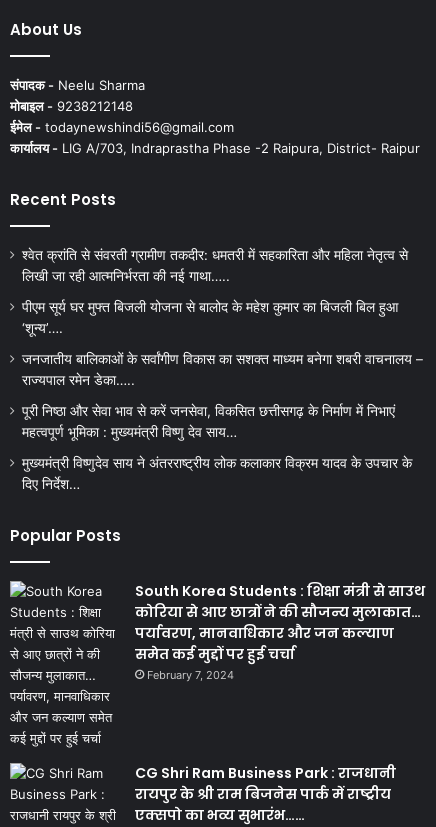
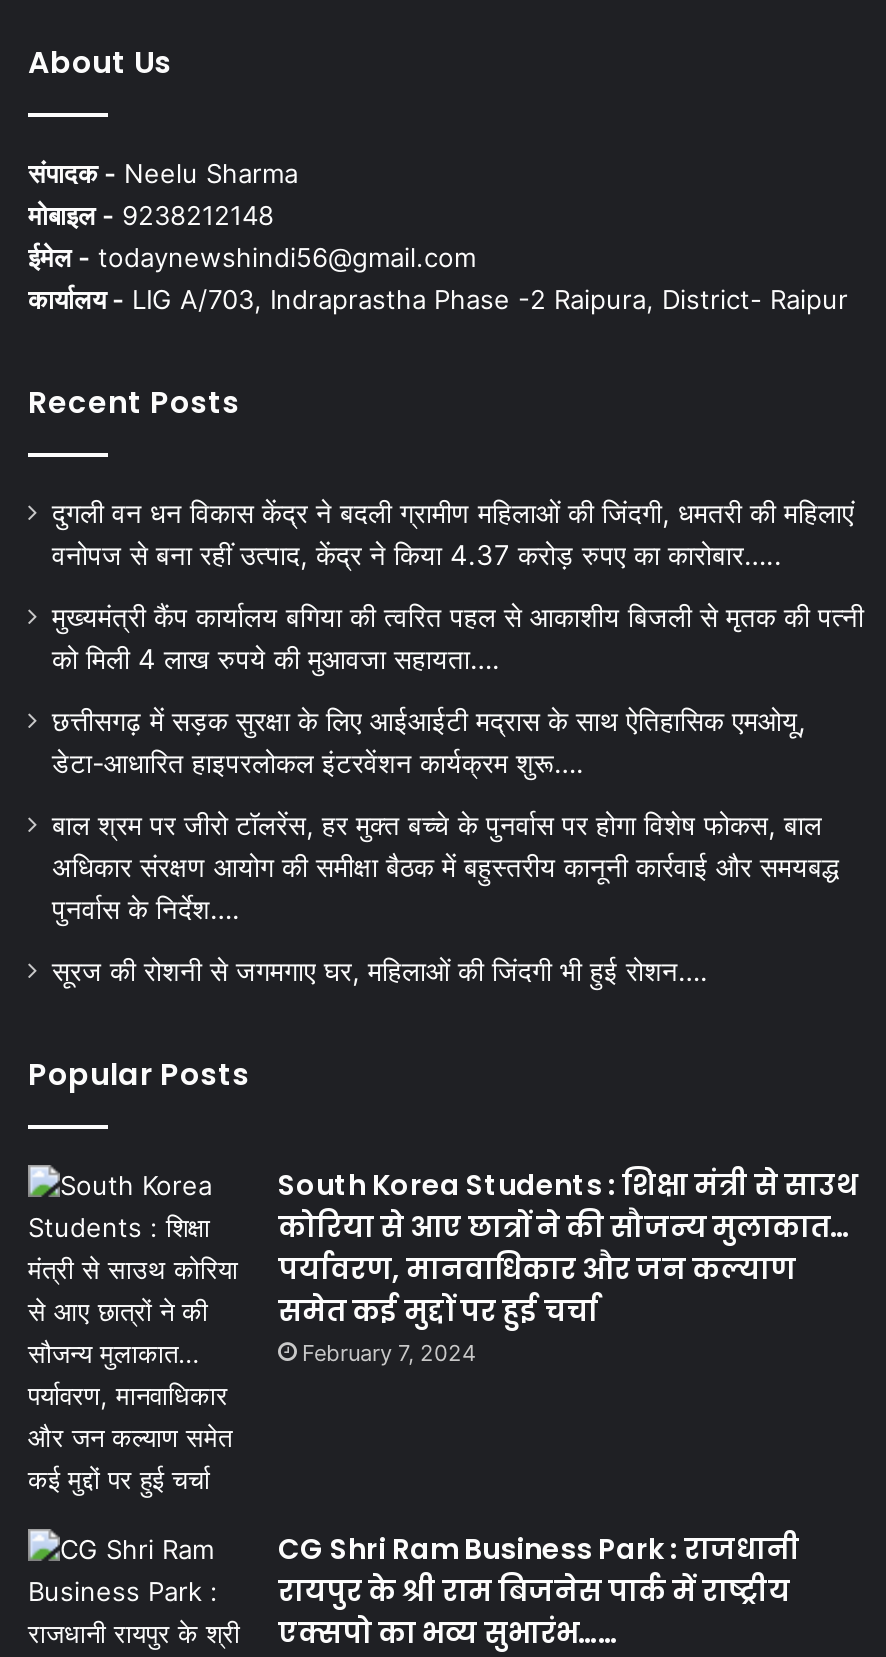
[22,247,408,284] श्वेत क्रांति से संवरती ग्रामीण तकदीर: धमतरी में सहकारिता और महिला नेतृत्व से | लिखी जा रही आत्मनिर्भरता की नई गाथा….. -> [52,498,854,572] दुगली वन धन विकास केंद्र ने बदली ग्रामीण महिलाओं की जिंदगी, धमतरी की महिलाएं | वनोपज से बना रहीं उत्पाद, केंद्र ने किया 4.37 करोड़ रुपए का कारोबार…..
[22,299,398,336] पीएम सूर्य घर मुफ्त बिजली योजना से बालोद के महेश कुमार का बिजली बिल हुआ | ‘शून्य’…. -> [52,602,864,676] मुख्यमंत्री कैंप कार्यालय बगिया की त्वरित पहल से आकाशीय बिजली से मृतक की पत्नी | को मिली 4 लाख रुपये की मुआवजा सहायता….
[22,351,423,388] जनजातीय बालिकाओं के सर्वांगीण विकास का सशक्त माध्यम बनेगा शबरी वाचनालय – | राज्यपाल रमेन डेका….. -> [52,706,806,780] छत्तीसगढ़ में सड़क सुरक्षा के लिए आईआईटी मद्रास के साथ ऐतिहासिक एमओयू, | डेटा-आधारित हाइपरलोकल इंटरवेंशन कार्यक्रम शुरू….
[22,403,395,440] पूरी निष्ठा और सेवा भाव से करें जनसेवा, विकसित छत्तीसगढ़ के निर्माण में निभाएं | महत्वपूर्ण भूमिका : मुख्यमंत्री विष्णु देव साय… -> [52,810,840,926] बाल श्रम पर जीरो टॉलरेंस, हर मुक्त बच्चे के पुनर्वास पर होगा विशेष फोकस, बाल | अधिकार संरक्षण आयोग की समीक्षा बैठक में बहुस्तरीय कानूनी कार्रवाई और समयबद्ध | पुनर्वास के निर्देश….
[22,455,412,492] मुख्यमंत्री विष्णुदेव साय ने अंतरराष्ट्रीय लोक कलाकार विक्रम यादव के उपचार के | दिए निर्देश… -> [52,956,708,988] सूरज की रोशनी से जगमगाए घर, महिलाओं की जिंदगी भी हुई रोशन….

